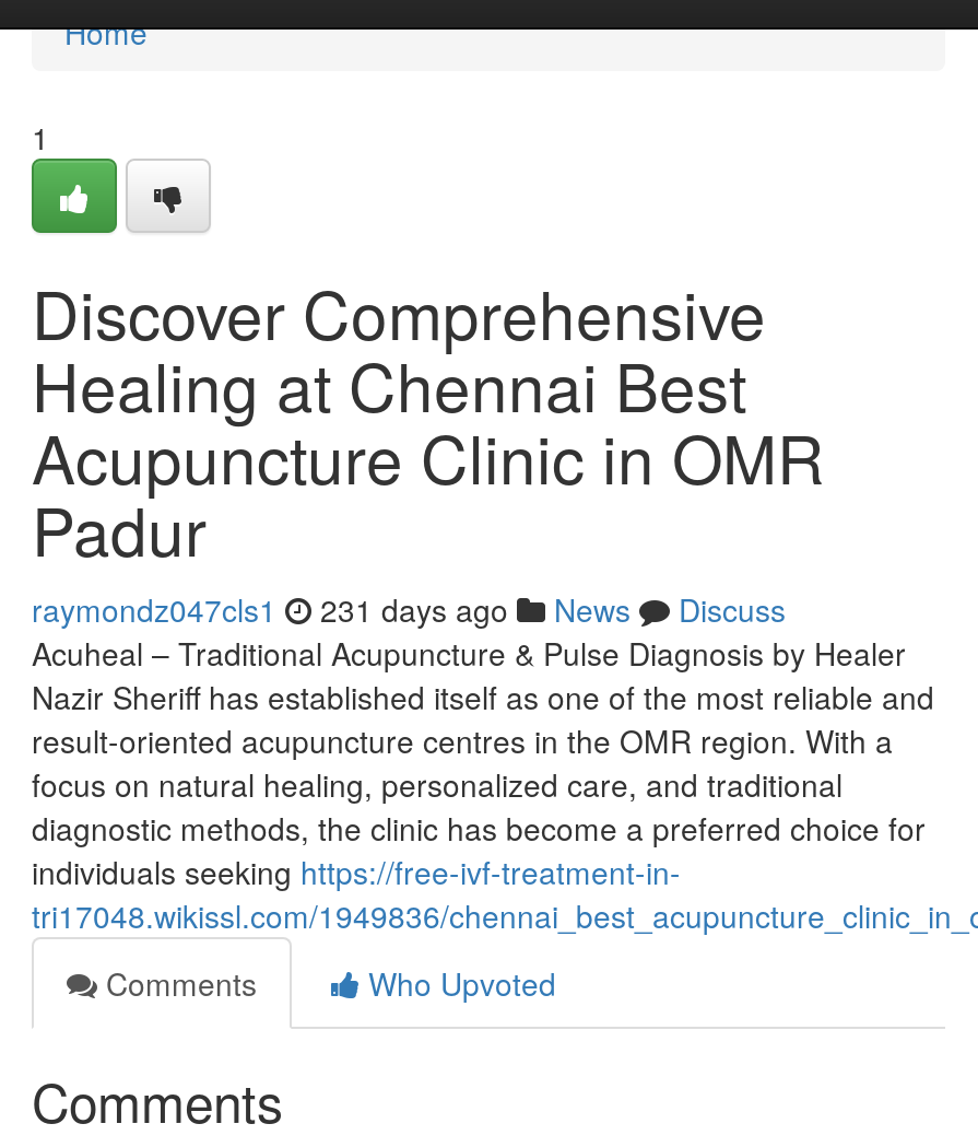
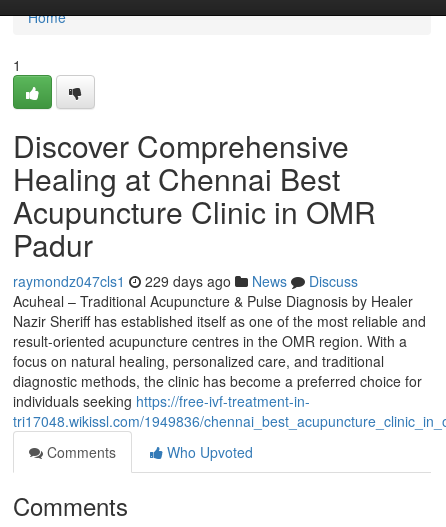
[32,587,786,631] raymondz047cls1 231 days ago News Discuss -> [13,271,358,291] raymondz047cls1 229 days ago News Discuss

